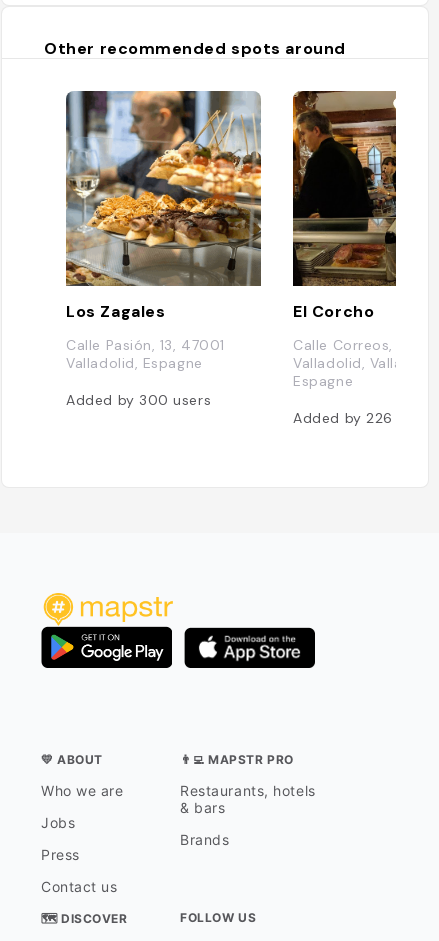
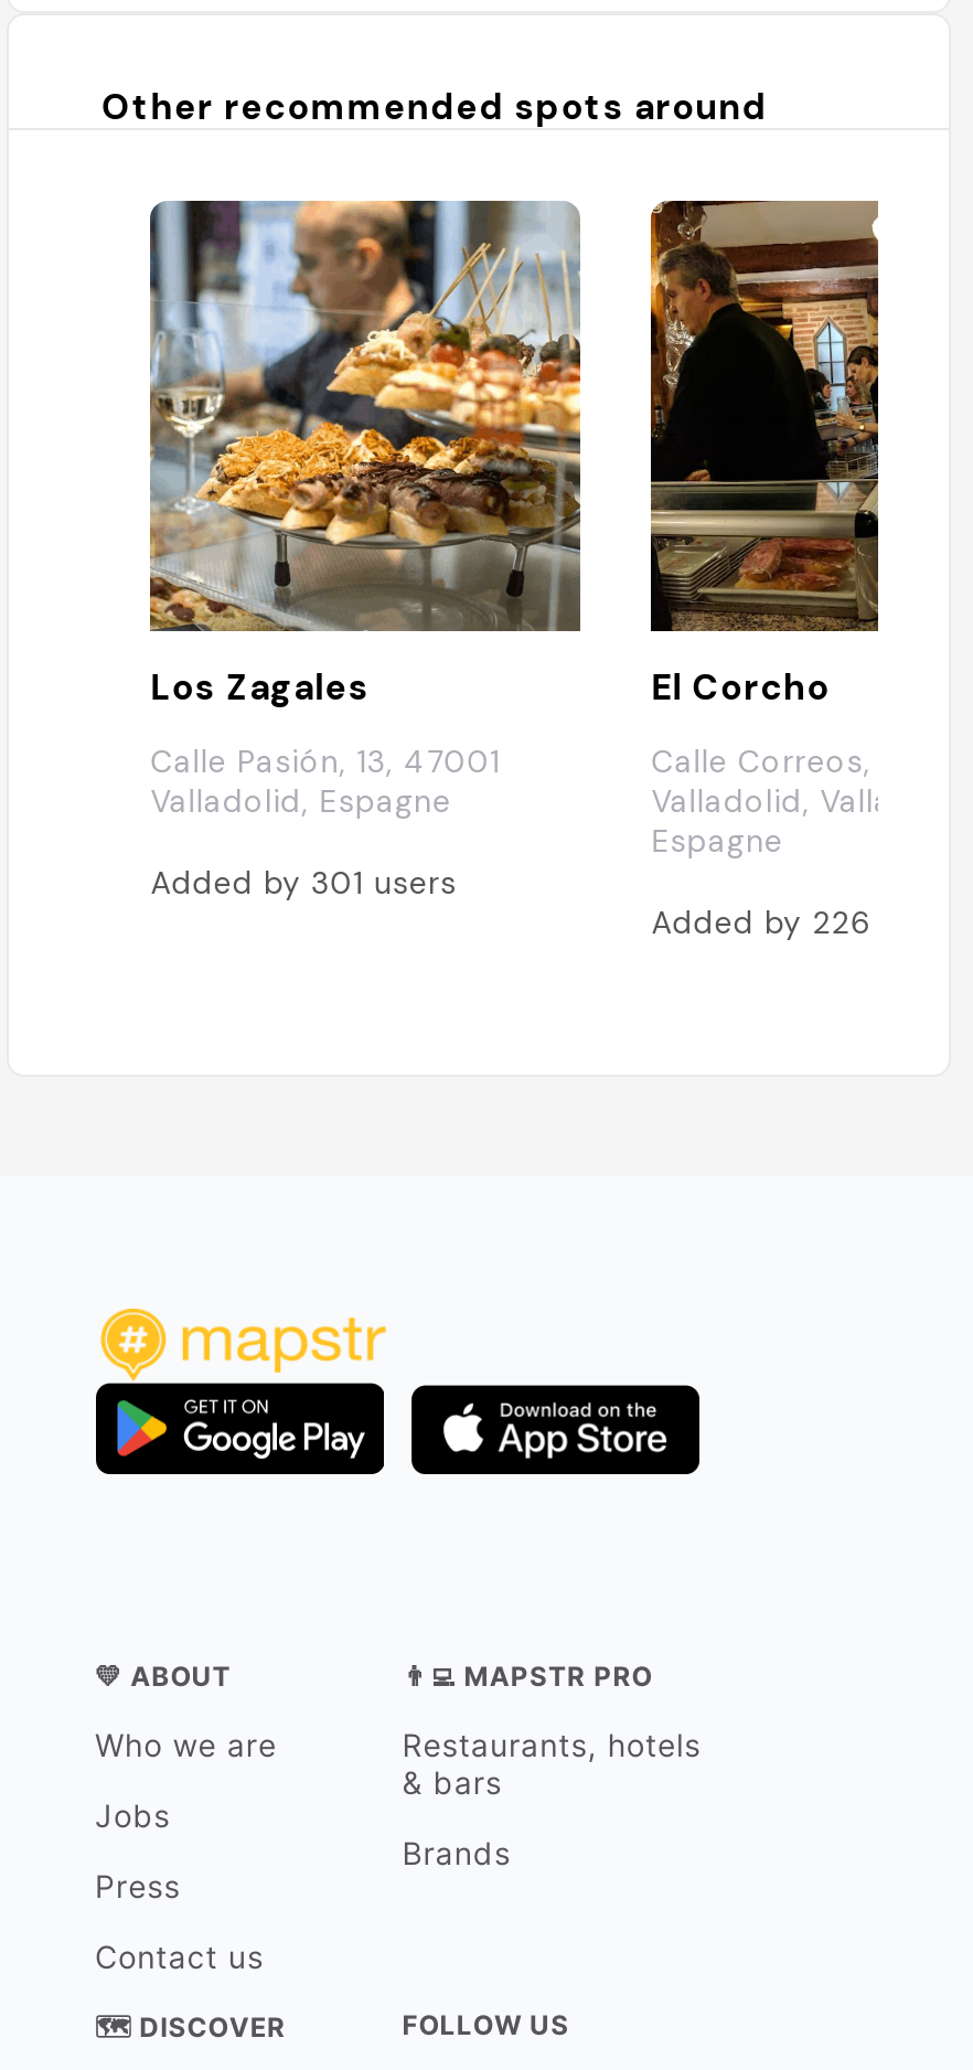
[66,390,211,408] Added by 300 users -> [150,862,457,901] Added by 301 users

